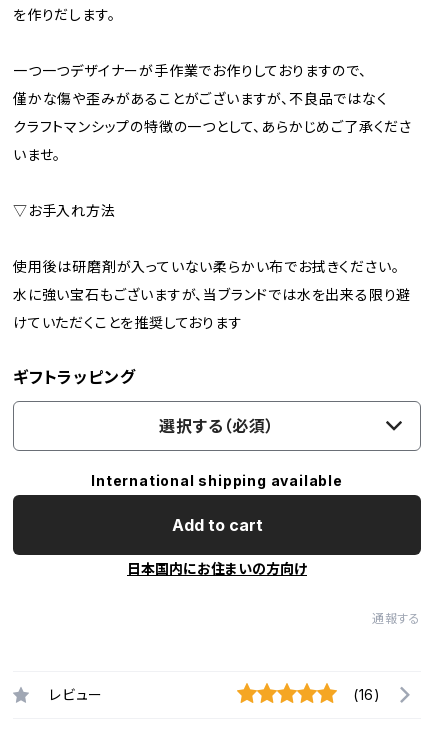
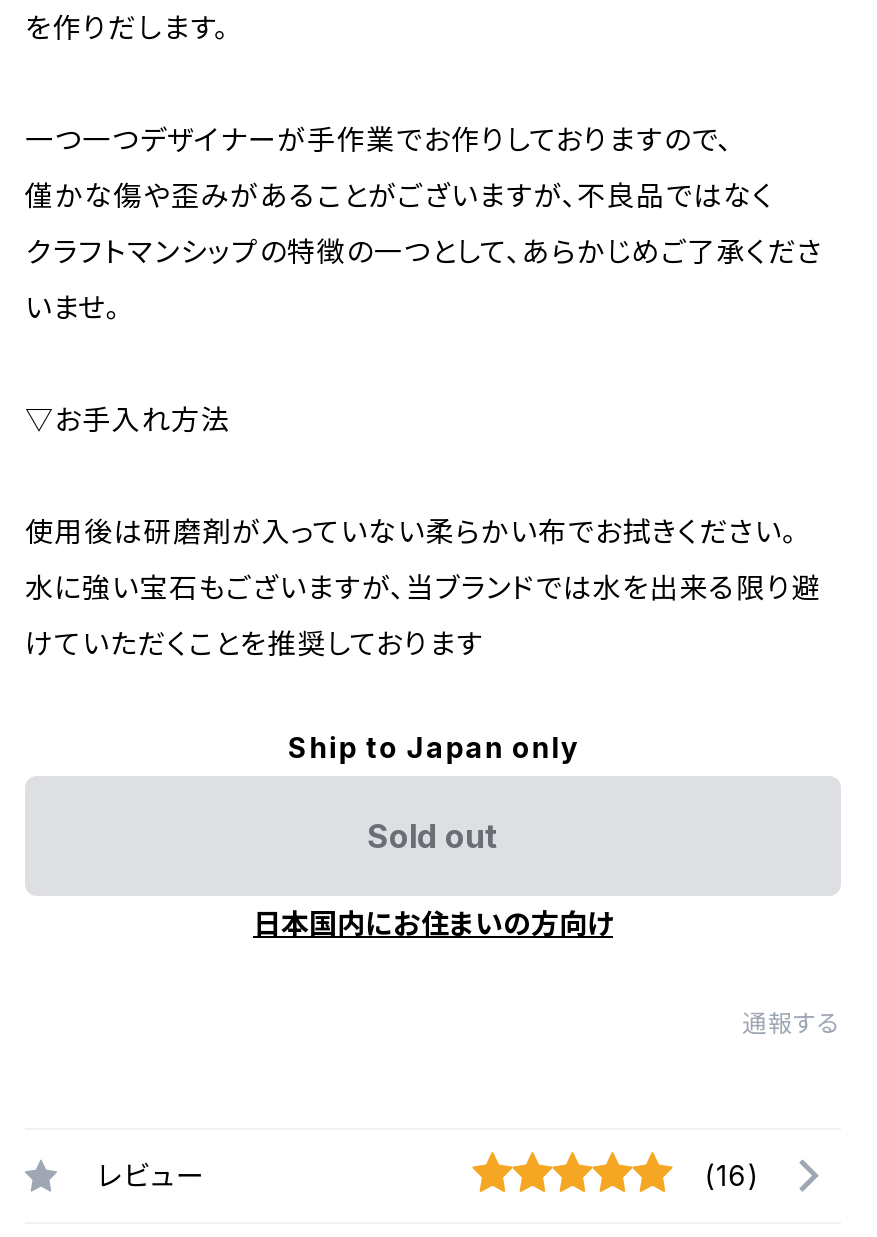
[13,367,343,535] ギフトラッピング | 選択する（必須） | International shipping available | Add to cart -> [288,730,578,856] Ship to Japan only | Sold out

